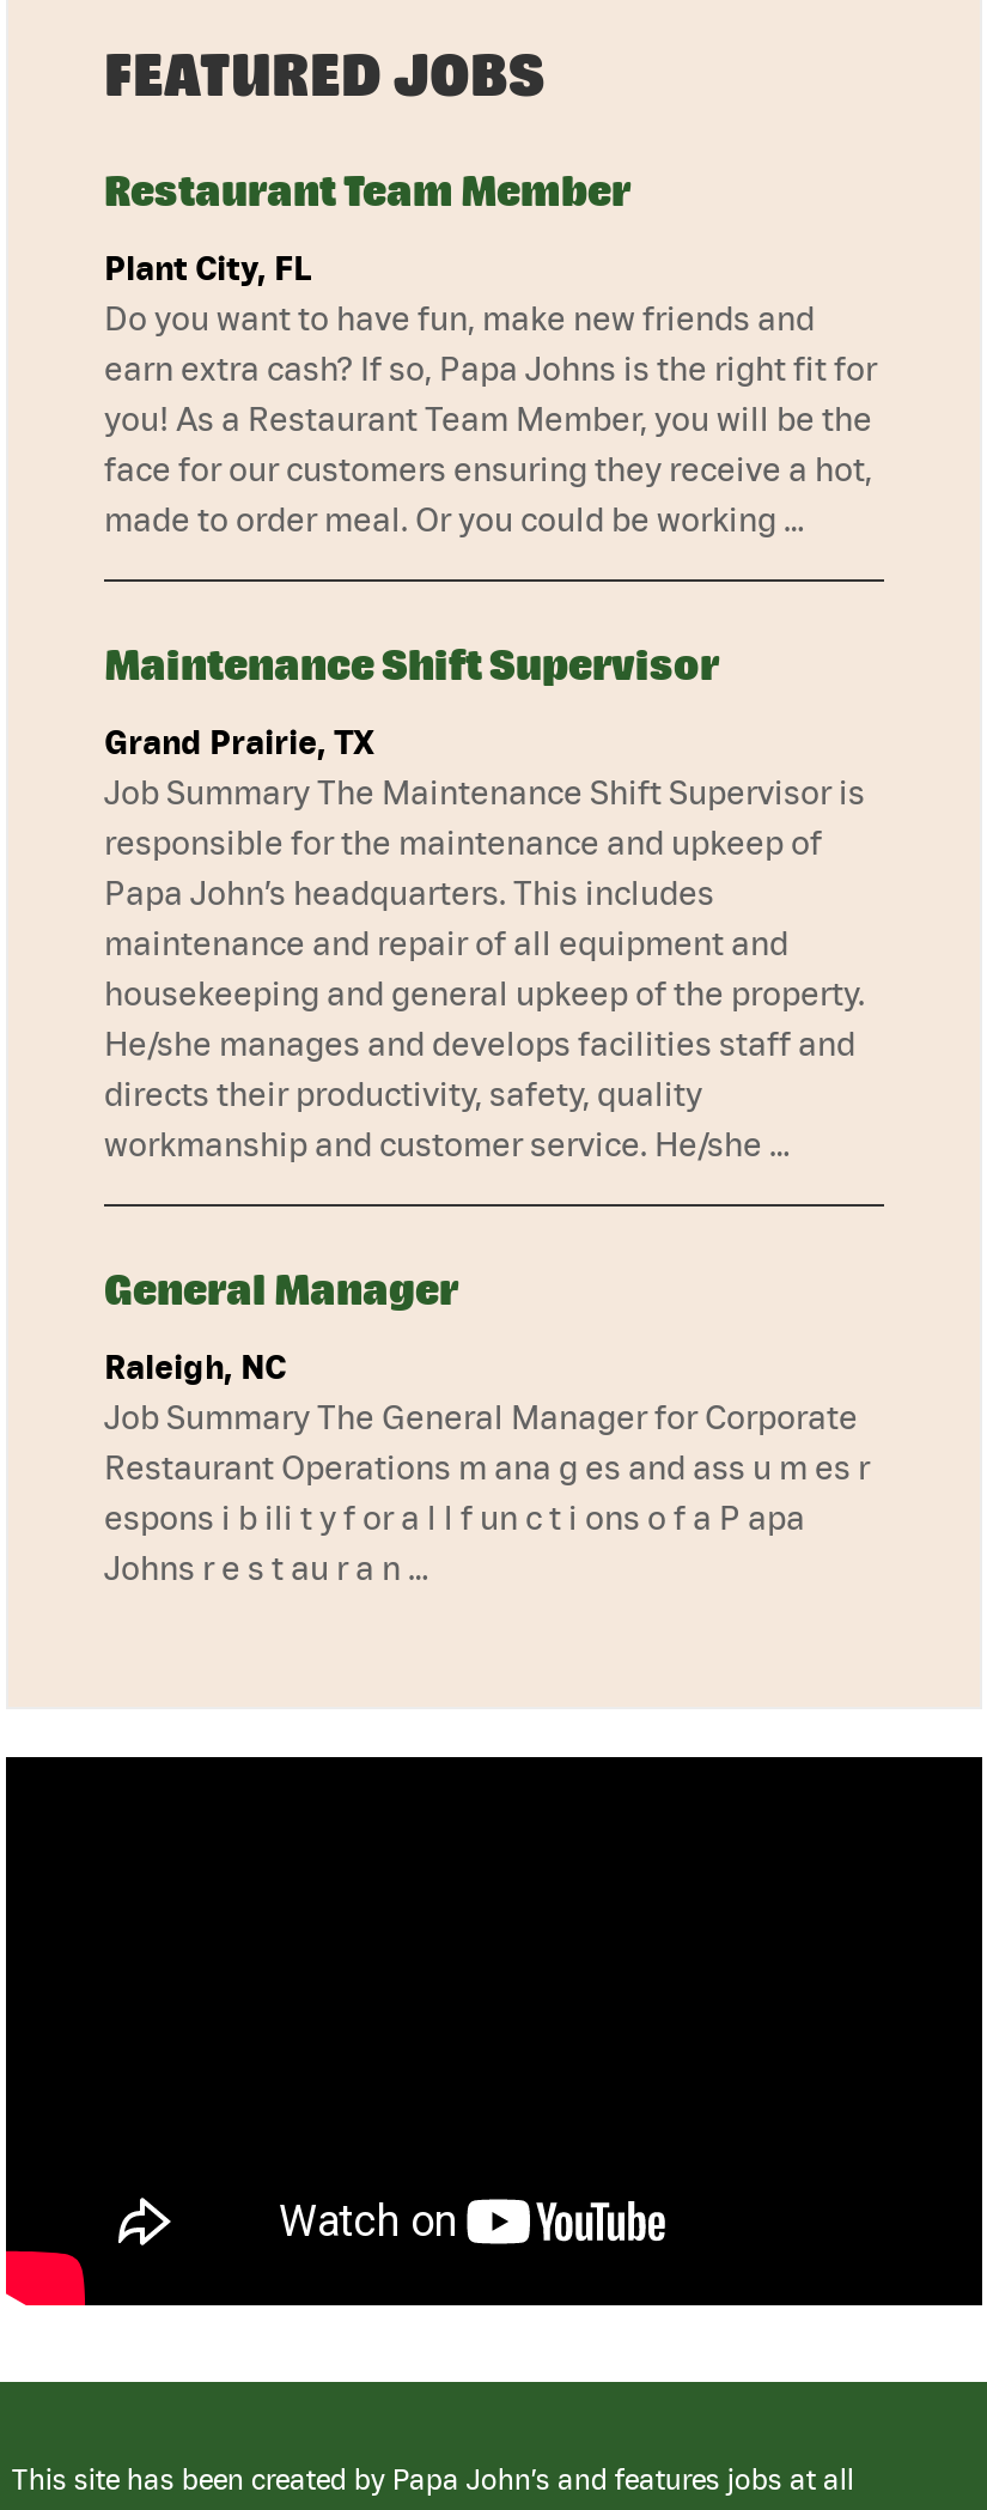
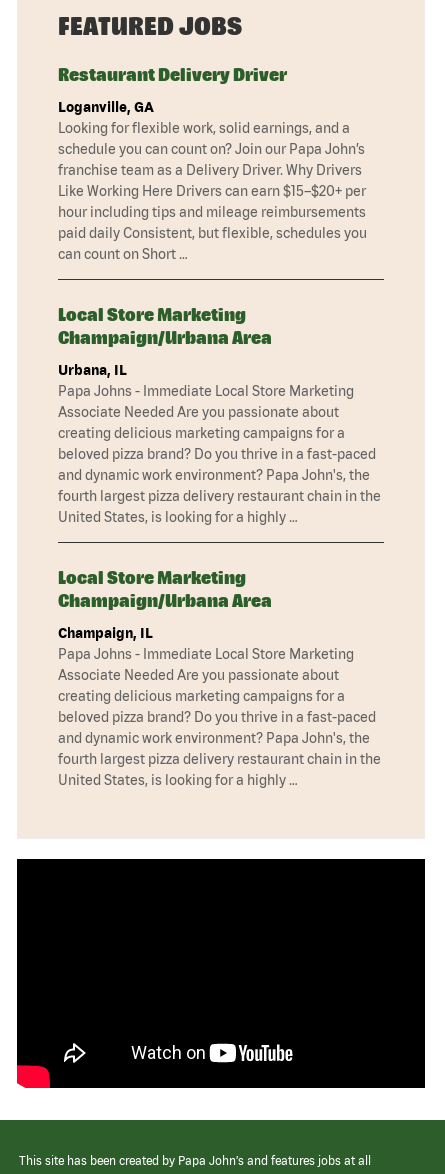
[104,164,630,215] Restaurant Team Member -> [58,64,287,85] Restaurant Delivery Driver
[104,248,877,538] Plant City, FL | Do you want to have fun, make new friends and | earn extra cash? If so, Papa Johns is the right fit for | you! As a Restaurant Team Member, you will be the | face for our customers ensuring they receive a hot, | made to order meal. Or you could be working … -> [58,99,367,262] Loganville, GA | Looking for flexible work, solid earnings, and a | schedule you can count on? Join our Papa John’s | franchise team as a Delivery Driver. Why Drivers | Like Working Here Drivers can earn $15–$20+ per | hour including tips and mileage reimbursements | paid daily Consistent, but flexible, schedules you | can count on Short …
[104,638,719,689] Maintenance Shift Supervisor -> [58,304,272,348] Local Store Marketing | Champaign/Urbana Area
[104,722,865,1163] Grand Prairie, TX | Job Summary The Maintenance Shift Supervisor is | responsible for the maintenance and upkeep of | Papa John’s headquarters. This includes | maintenance and repair of all equipment and | housekeeping and general upkeep of the property. | He/she manages and develops facilities staff and | directs their productivity, safety, quality | workmanship and customer service. He/she … -> [58,362,381,525] Urbana, IL | Papa Johns - Immediate Local Store Marketing | Associate Needed Are you passionate about | creating delicious marketing campaigns for a | beloved pizza brand? Do you thrive in a fast-paced | and dynamic work environment? Papa John's, the | fourth largest pizza delivery restaurant chain in the | United States, is looking for a highly …
[104,1263,458,1314] General Manager -> [58,567,272,611] Local Store Marketing | Champaign/Urbana Area
[104,1347,870,1586] Raleigh, NC | Job Summary The General Manager for Corporate | Restaurant Operations m ana g es and ass u m es r | espons i b ili t y f or a l l f un c t i ons o f a P apa | Johns r e s t au r a n … -> [58,625,381,788] Champaign, IL | Papa Johns - Immediate Local Store Marketing | Associate Needed Are you passionate about | creating delicious marketing campaigns for a | beloved pizza brand? Do you thrive in a fast-paced | and dynamic work environment? Papa John's, the | fourth largest pizza delivery restaurant chain in the | United States, is looking for a highly …

